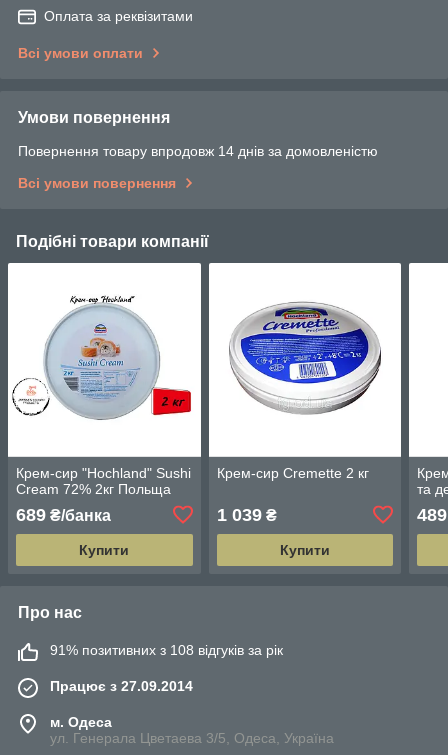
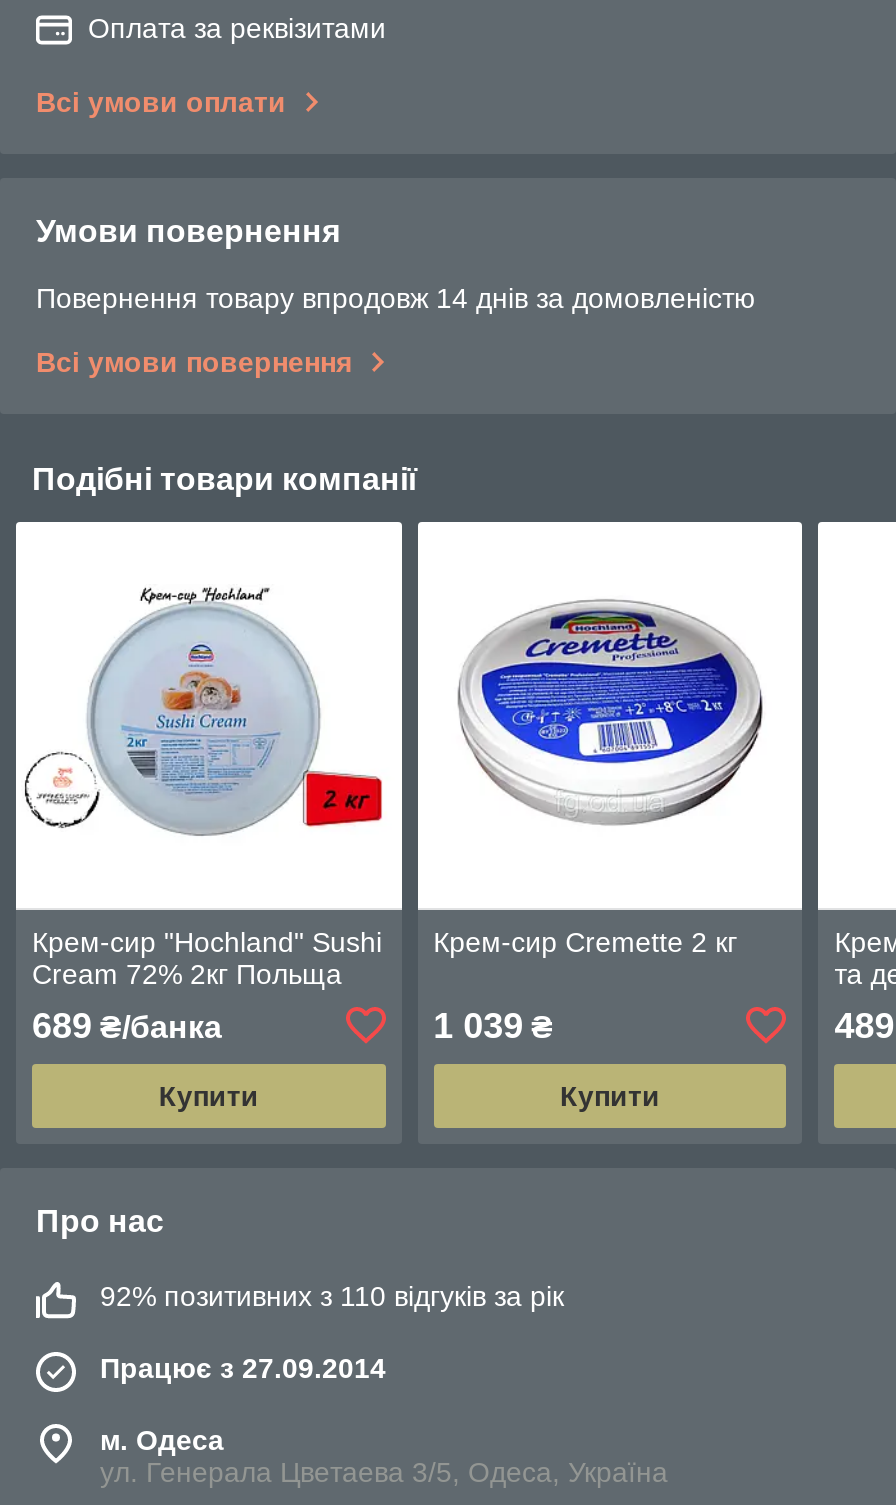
[50,642,283,658] 91% позитивних з 108 відгуків за рік -> [100,1280,564,1312] 92% позитивних з 110 відгуків за рік

